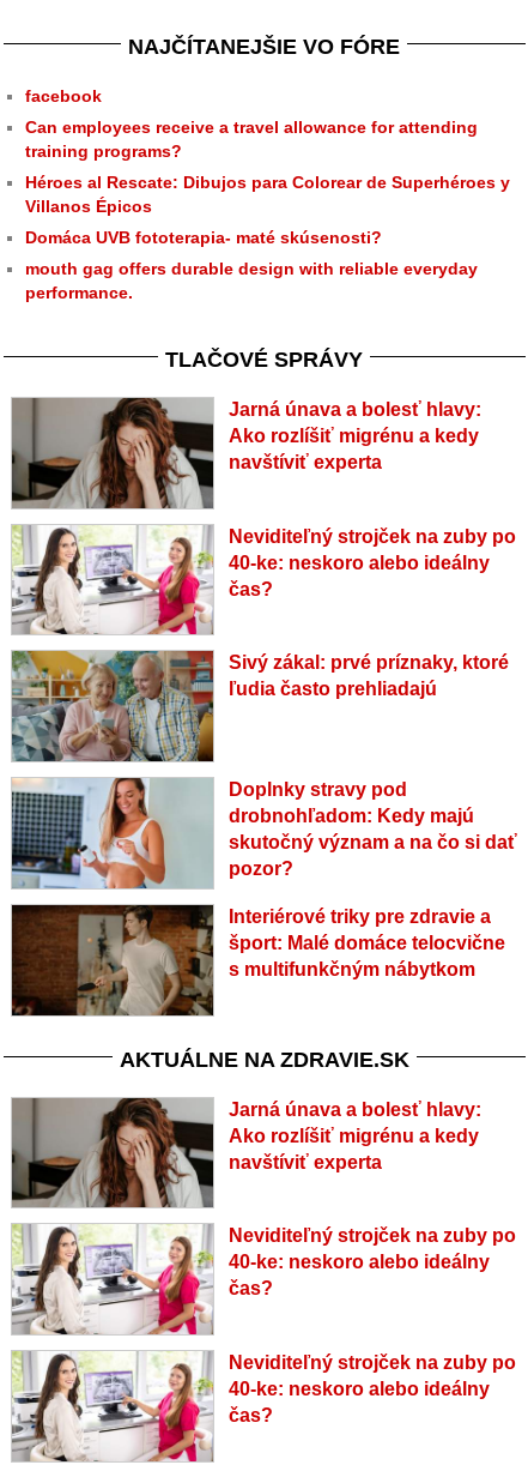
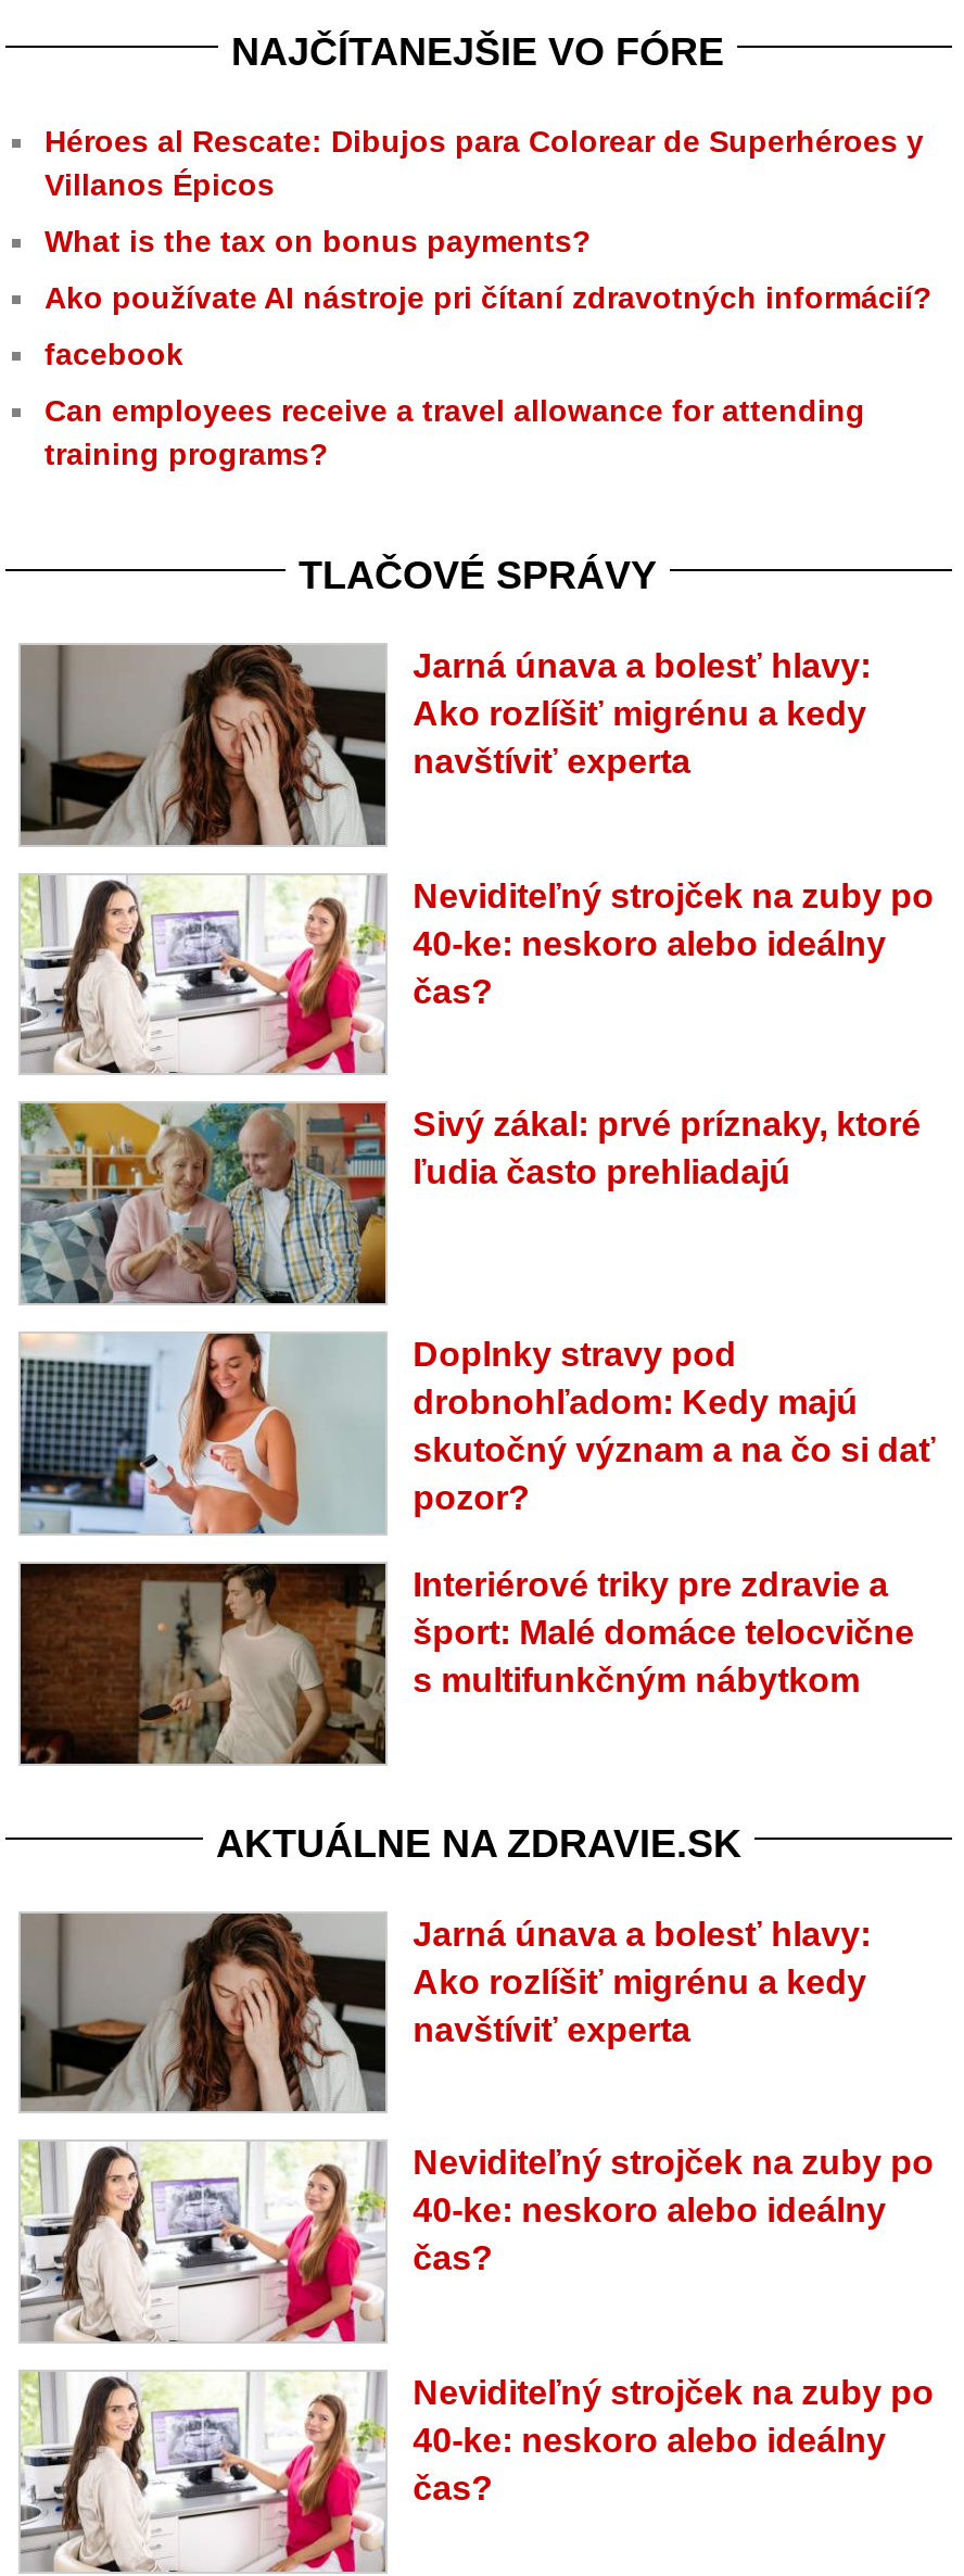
none -> [45,223,933,315] What is the tax on bonus payments? | Ako používate AI nástroje pri čítaní zdravotných informácií?
moved [25,86,478,161] -> [45,336,865,471]: facebook | Can employees receive a travel allowance for attending | training programs?
moved [25,173,510,216] -> [45,124,924,202]: Héroes al Rescate: Dibujos para Colorear de Superhéroes y | Villanos Épicos
[25,228,478,302] Domáca UVB fototerapia- maté skúsenosti? | mouth gag offers durable design with reliable everyday | performance. -> none

